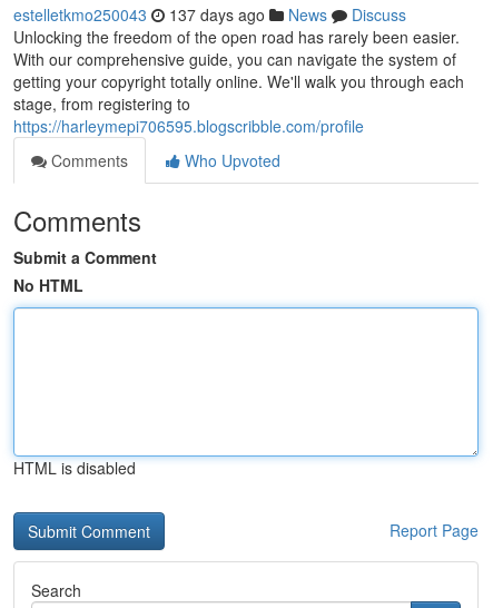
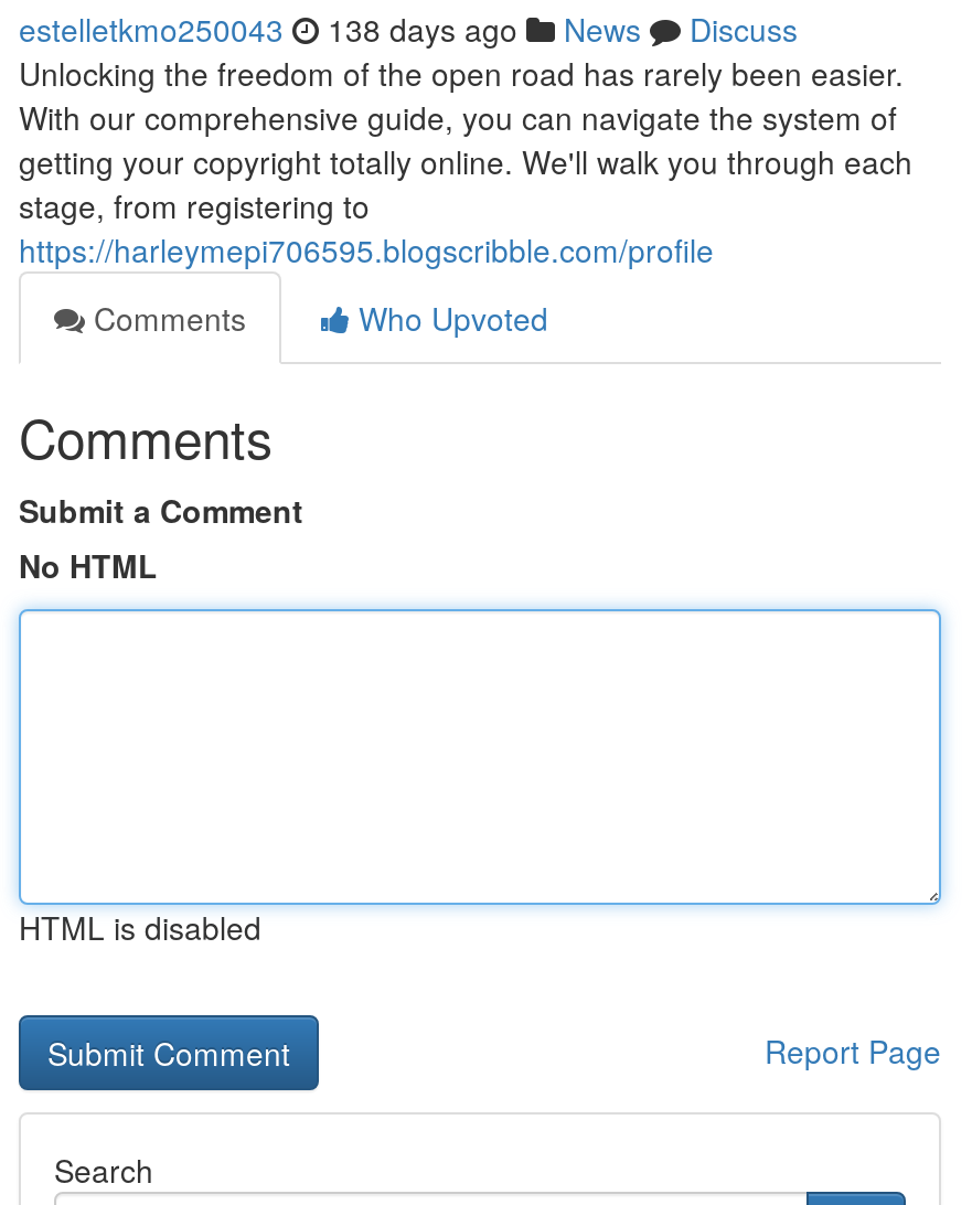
[13,3,406,26] estelletkmo250043 137 days ago News Discuss -> [19,7,798,51] estelletkmo250043 138 days ago News Discuss

